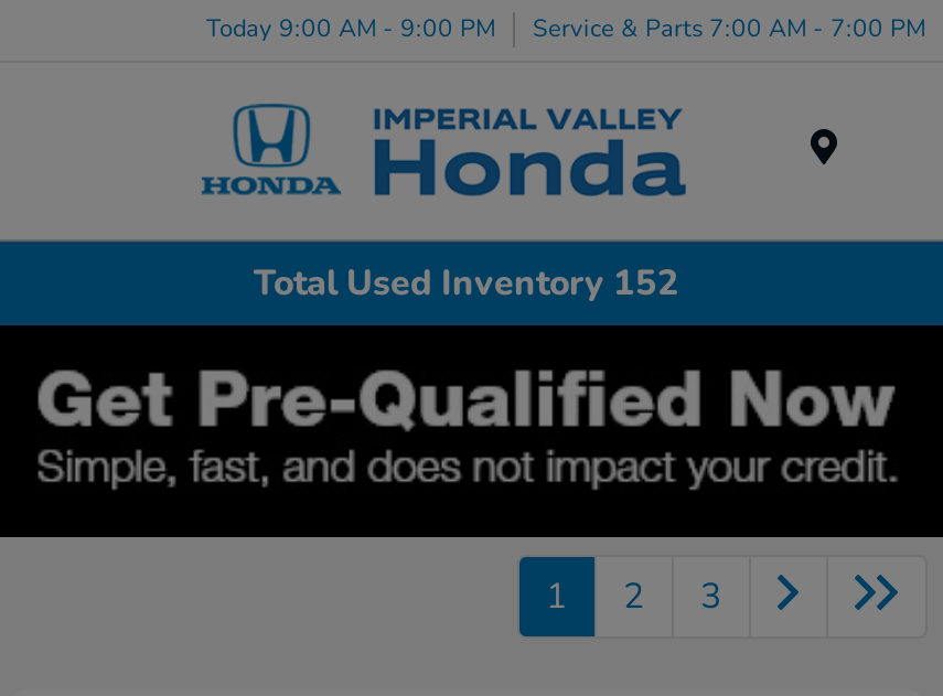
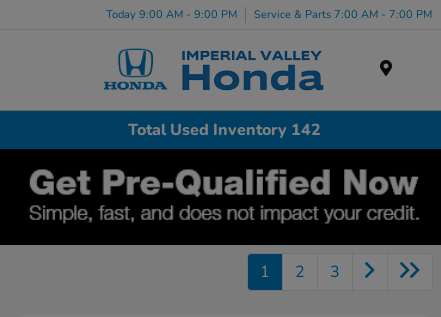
[254,258,679,307] Total Used Inventory 152 -> [127,119,320,141] Total Used Inventory 142

